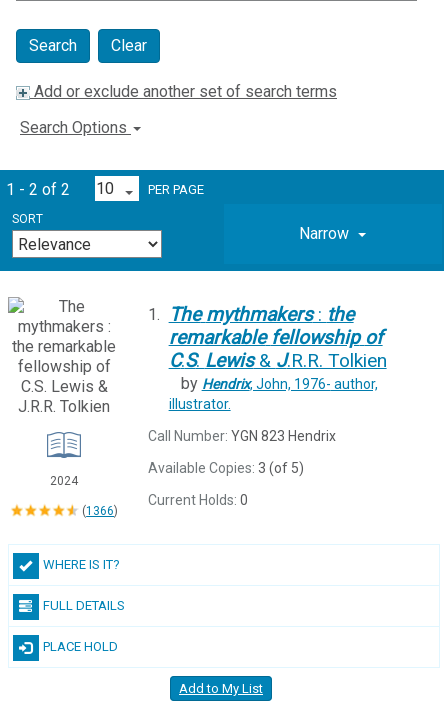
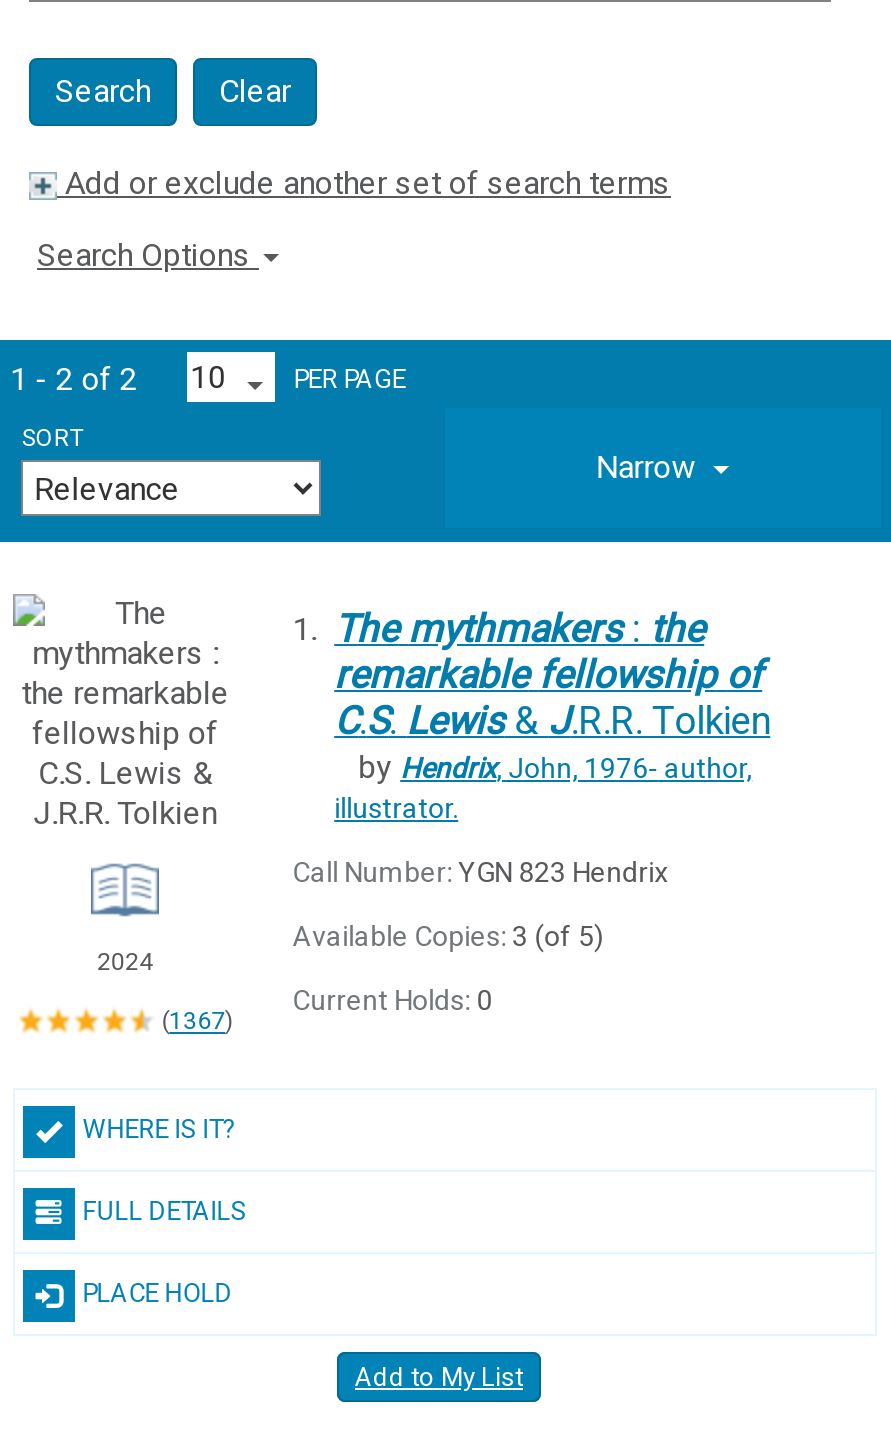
[79,504,118,518] (1366) -> [155,1008,233,1036] (1367)

